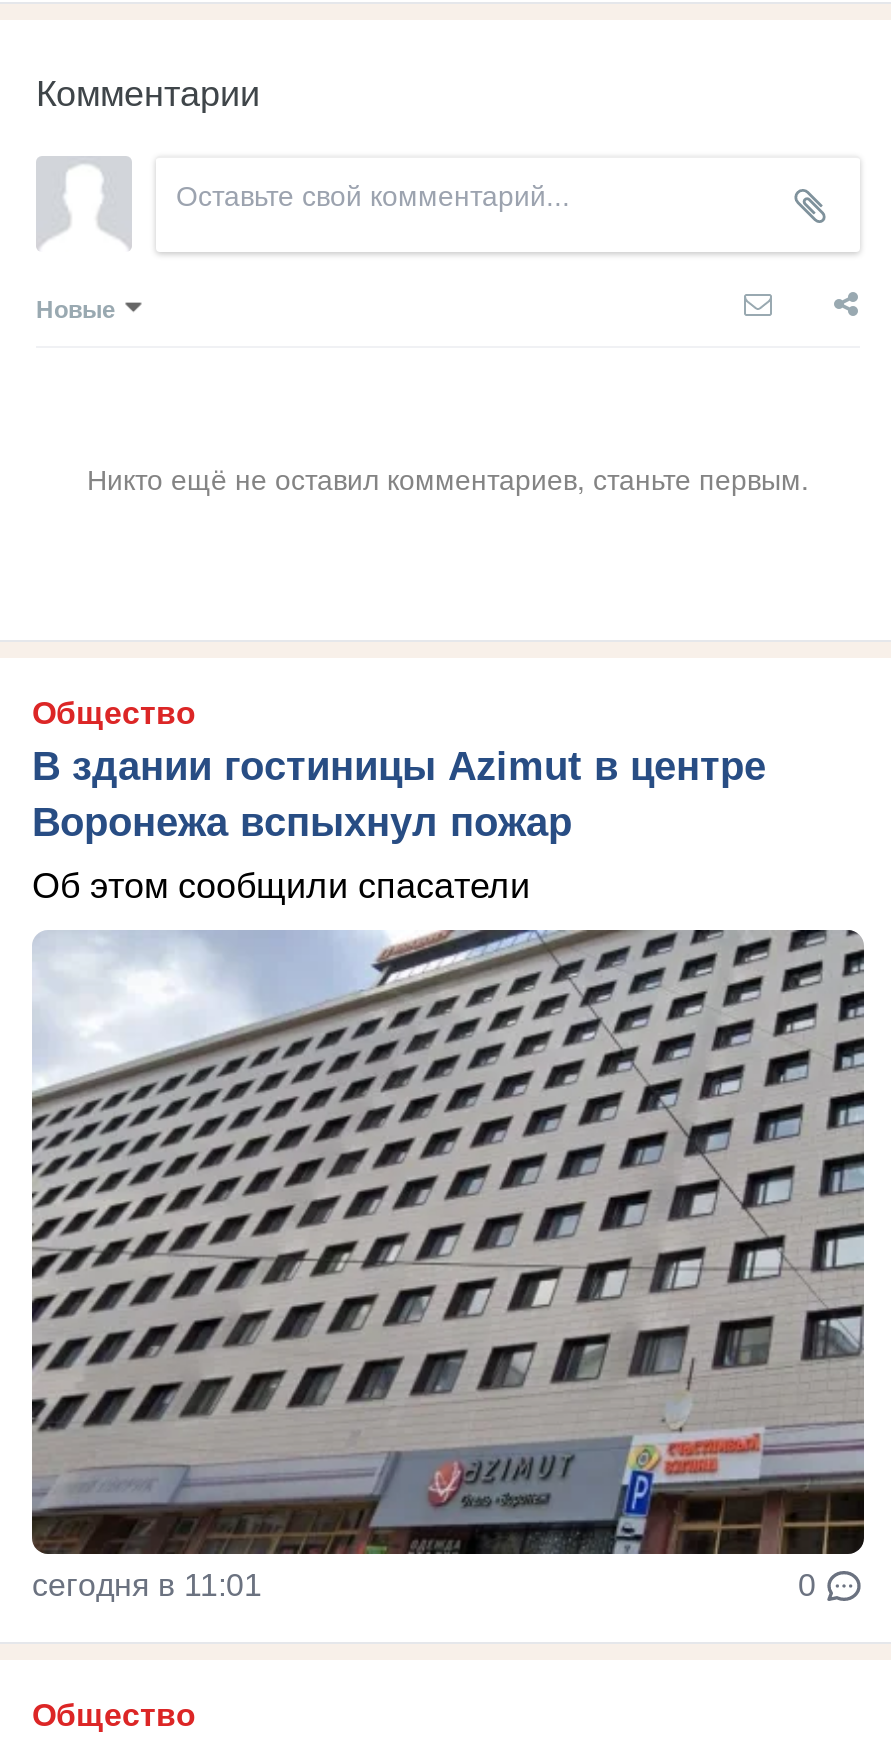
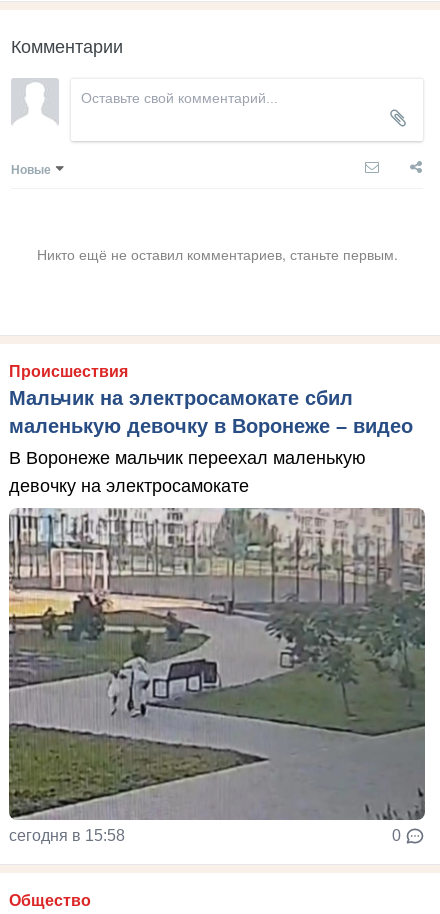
[32,696,766,844] Общество | В здании гостиницы Azimut в центре | Воронежа вспыхнул пожар -> [9,363,413,437] Происшествия | Мальчик на электросамокате сбил | маленькую девочку в Воронеже – видео
[32,866,530,906] Об этом сообщили спасатели -> [9,448,366,496] В Воронеже мальчик переехал маленькую | девочку на электросамокате
[32,928,866,1602] [image] | сегодня в 11:01 -> [8,507,426,844] [image] | сегодня в 15:58

